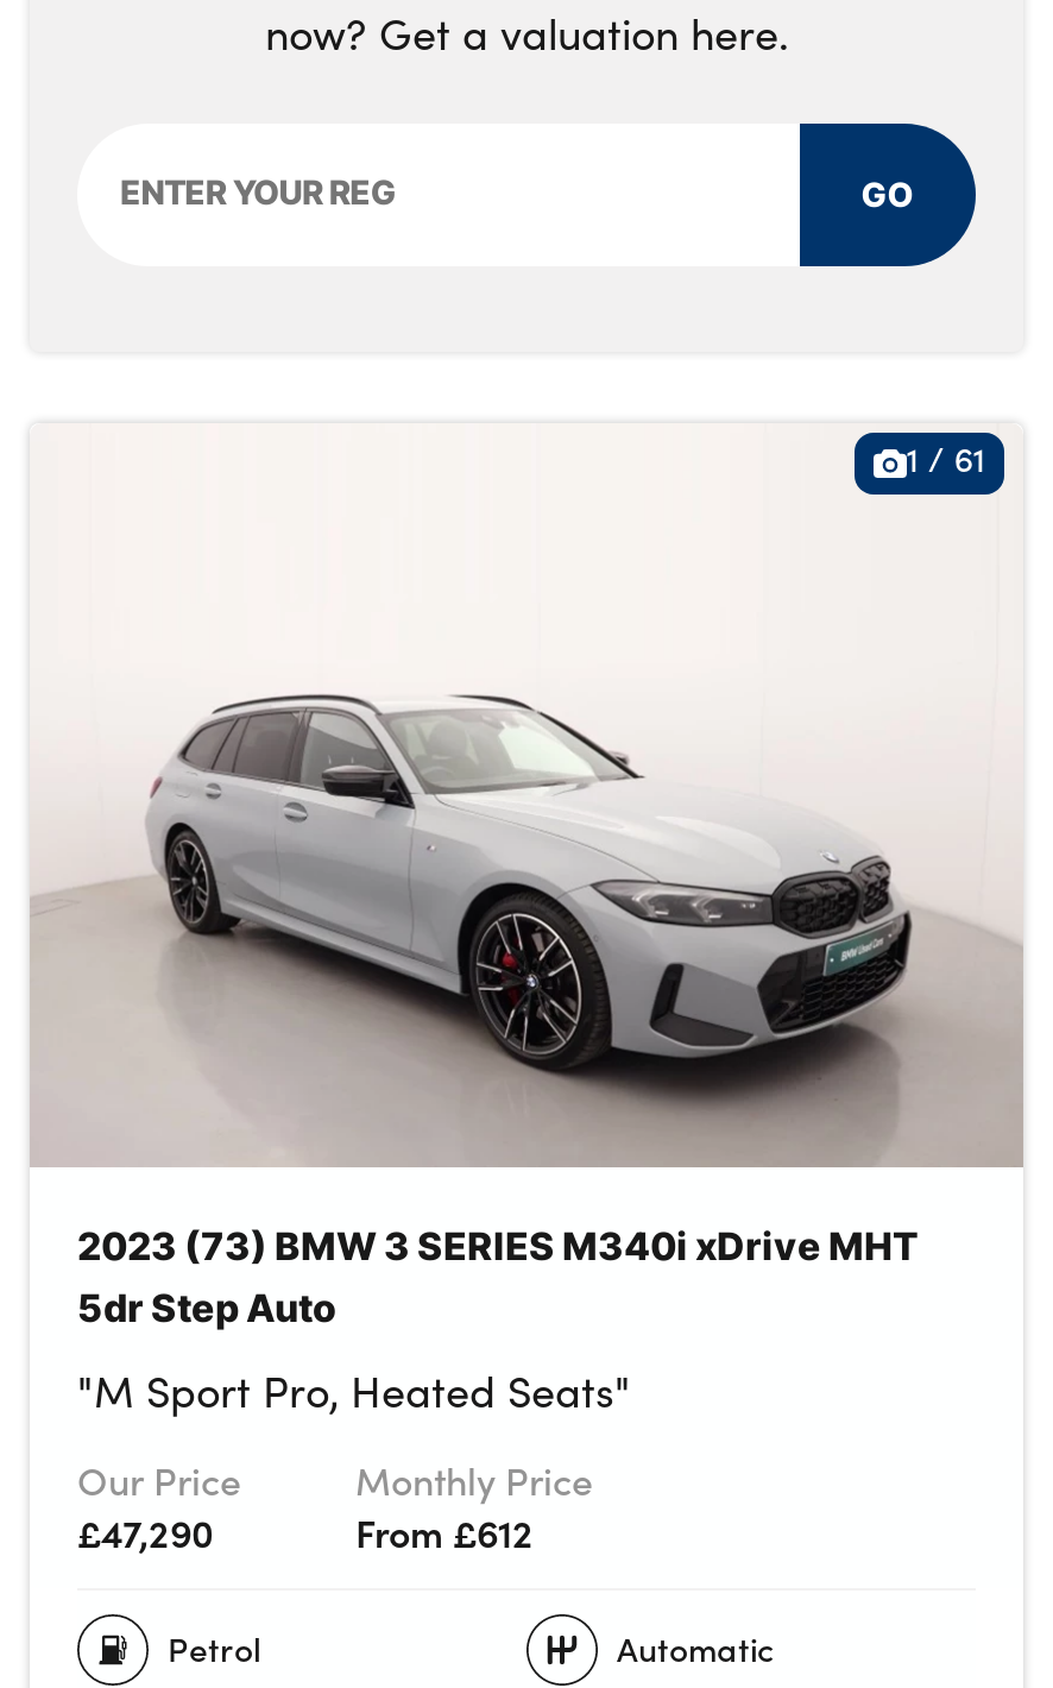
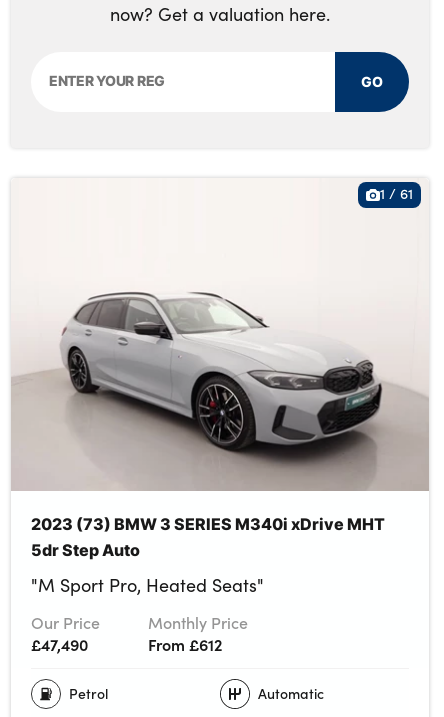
[77,1505,213,1558] £47,290 -> [31,633,88,655] £47,490

